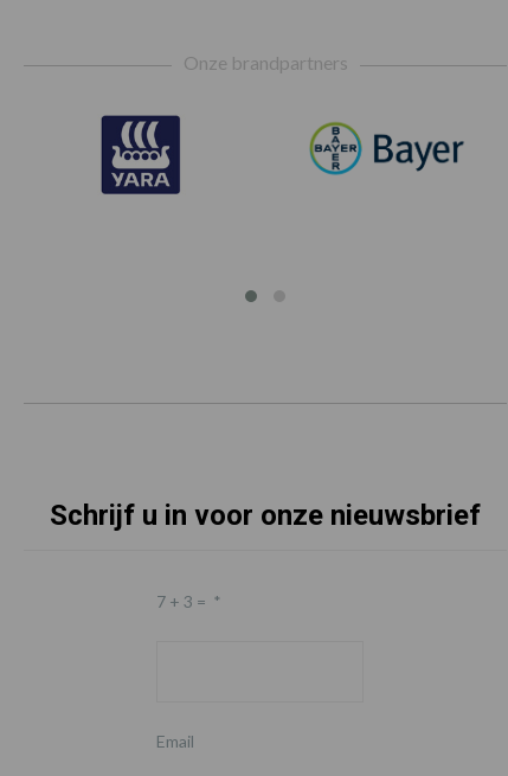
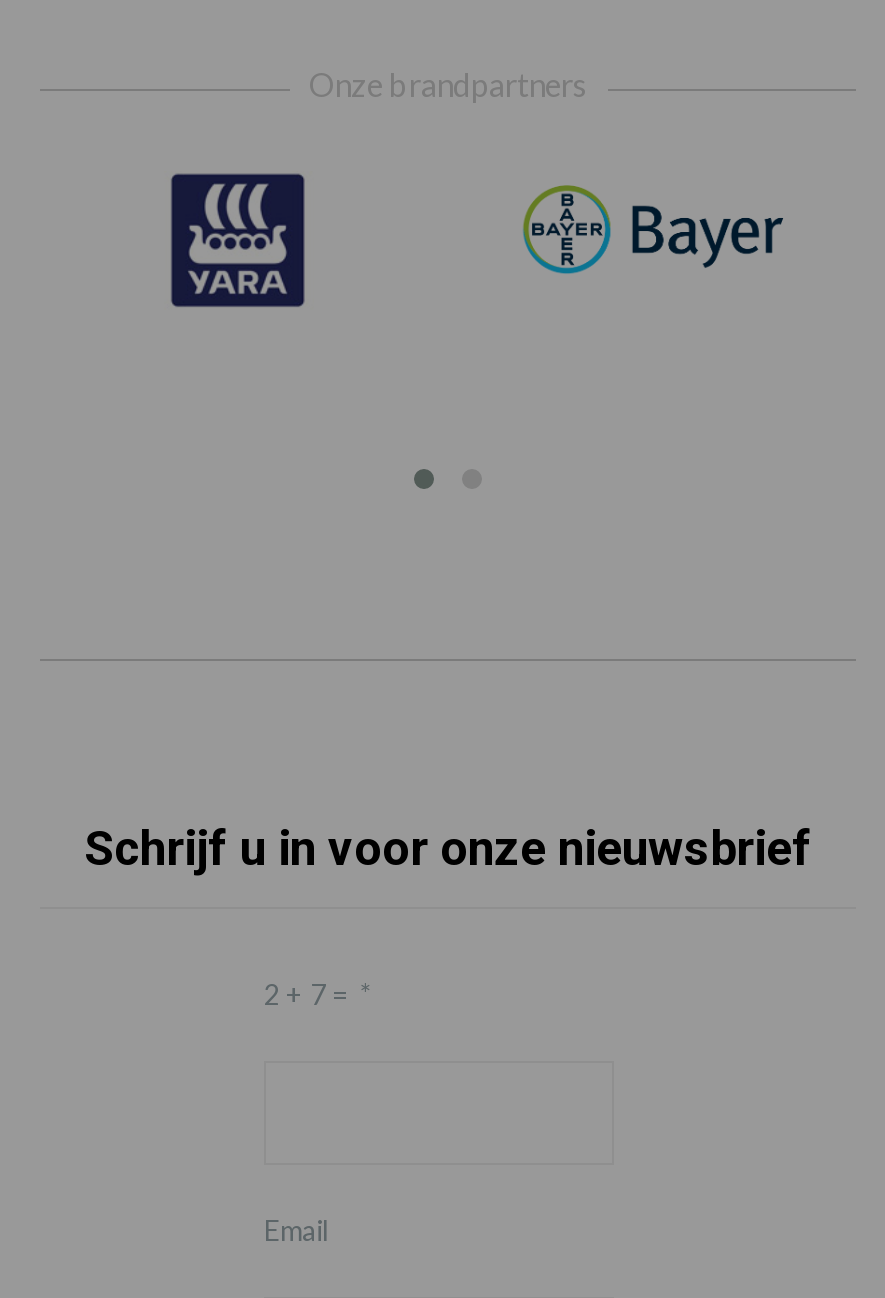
[156,591,221,611] 7 + 3 = * -> [264,978,374,1012] 2 + 7 = *

